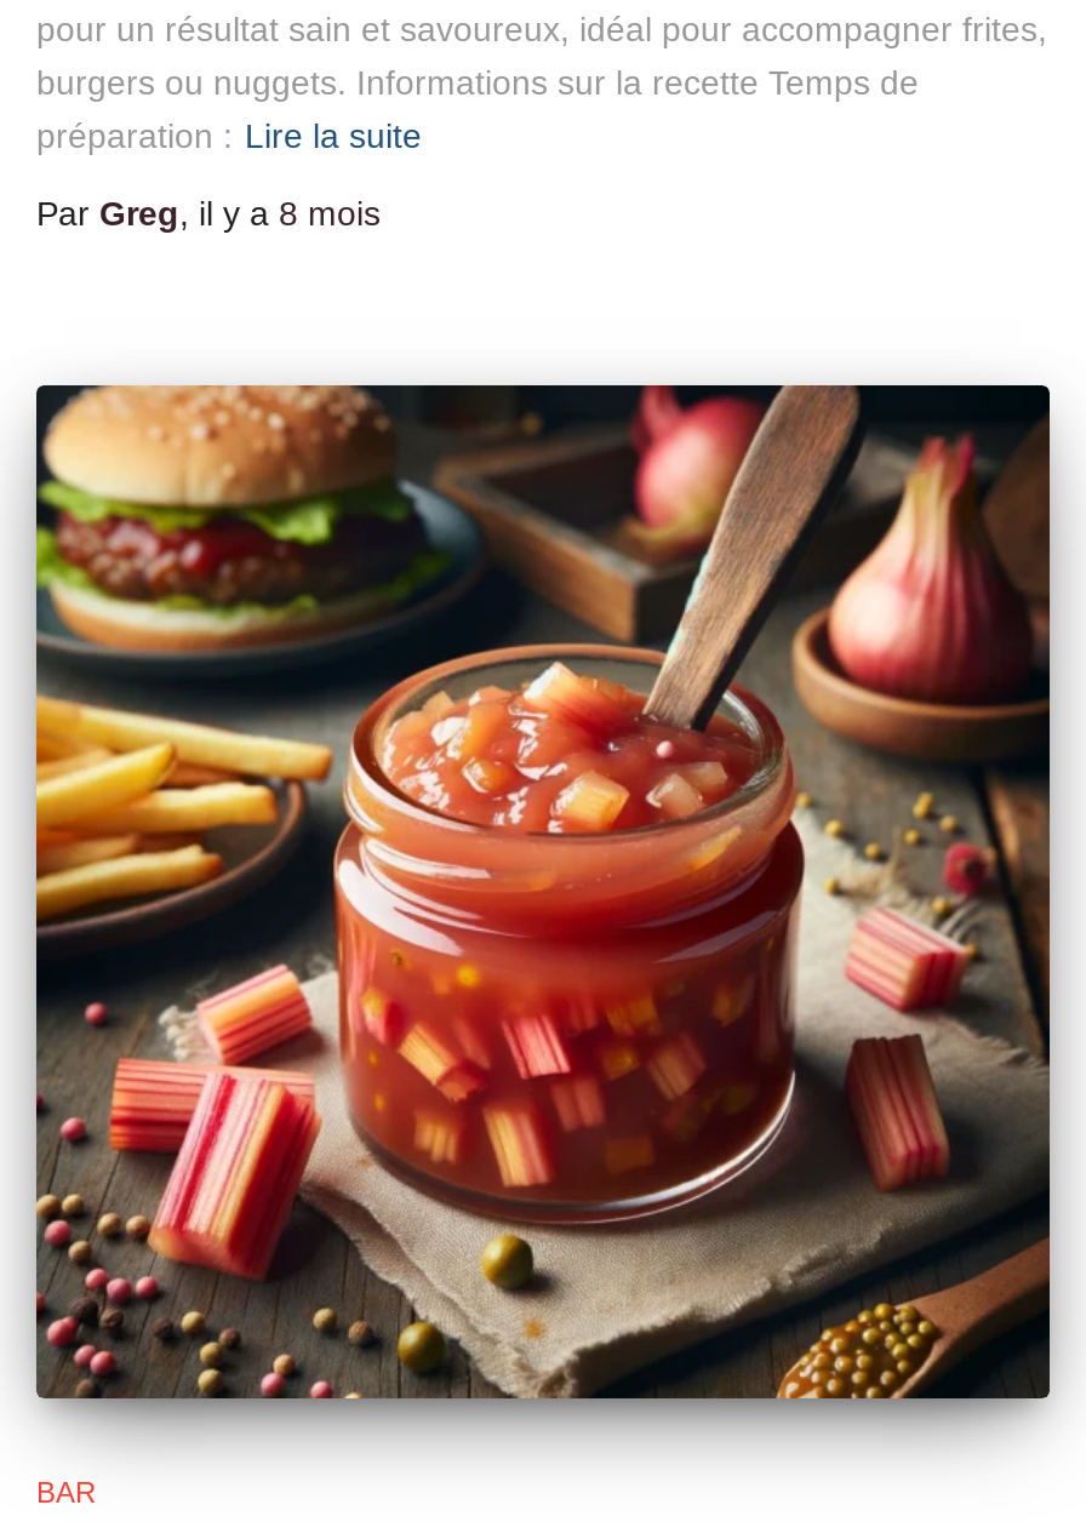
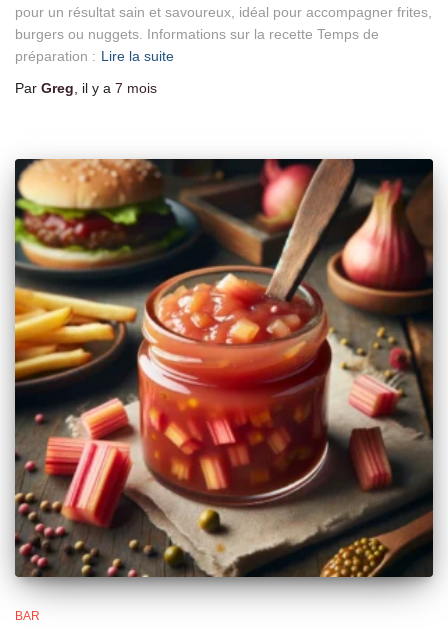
[36,195,381,233] Par Greg, il y a 8 mois -> [15,80,157,96] Par Greg, il y a 7 mois

